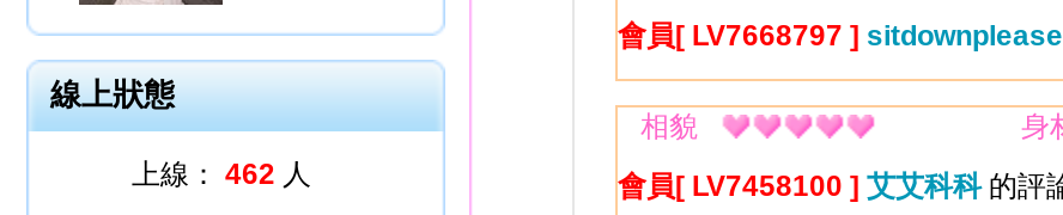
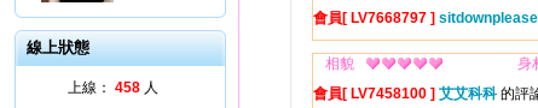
[132,158,311,191] 上線：462人 -> [68,79,158,96] 上線：458人

